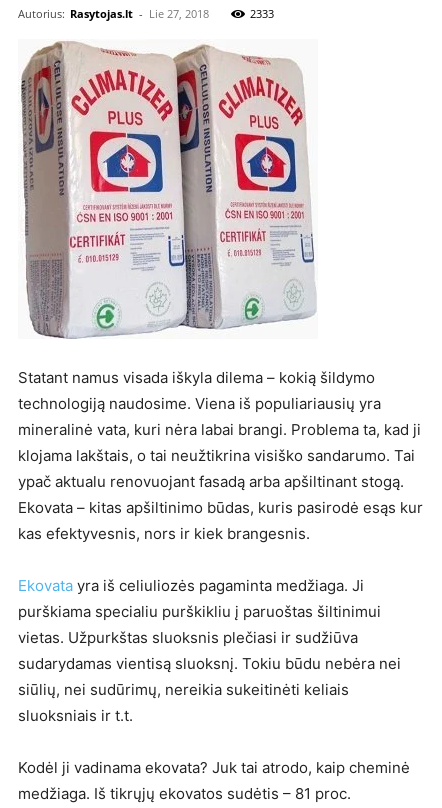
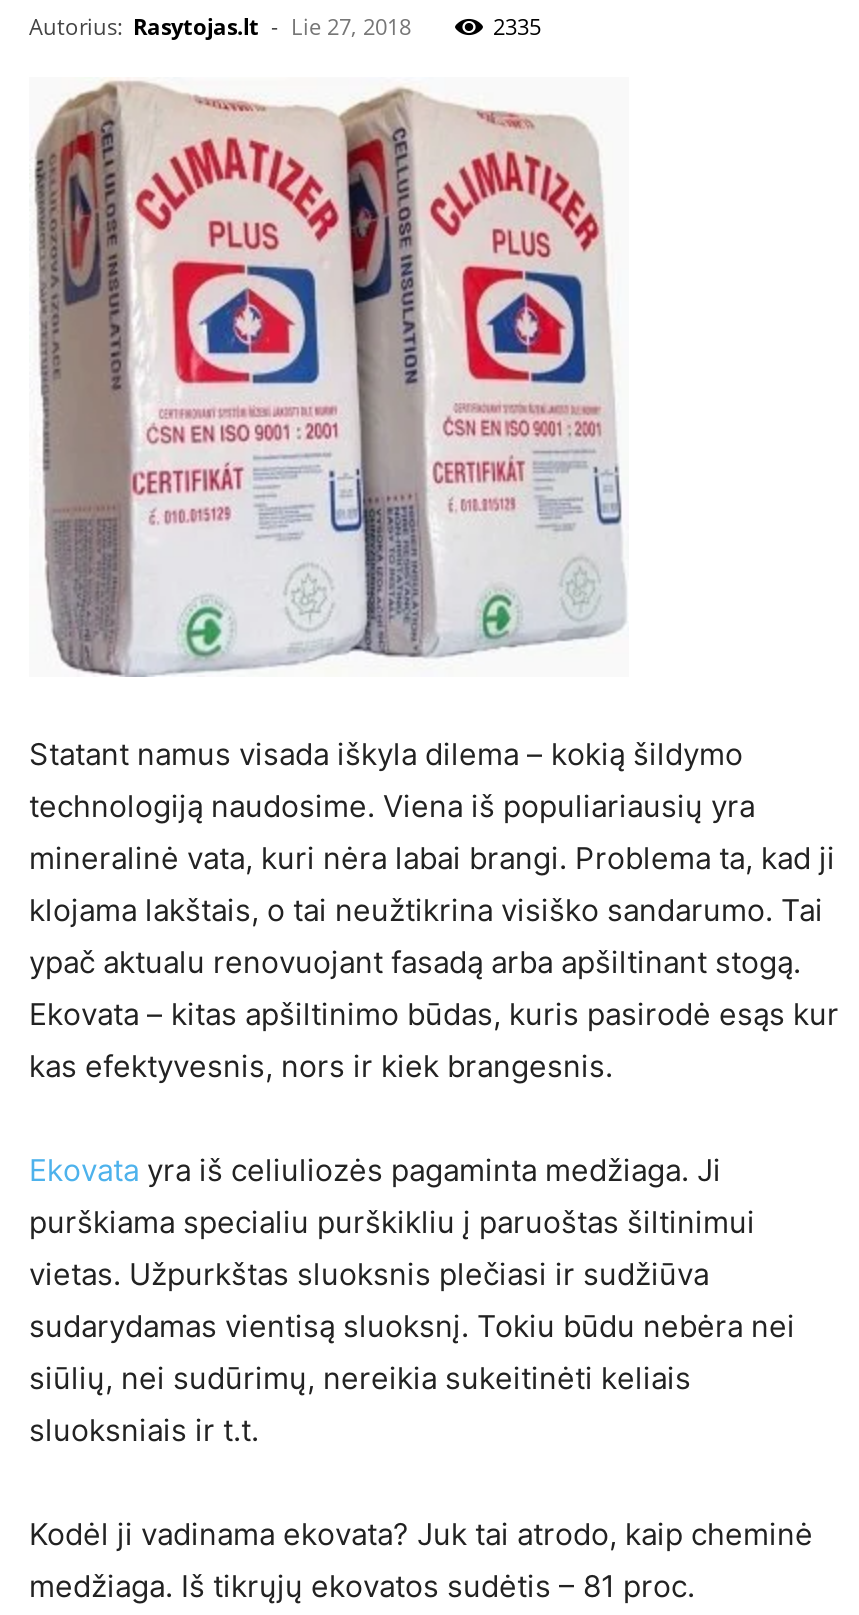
[250,6,274,21] 2333 -> [493,11,541,41] 2335

